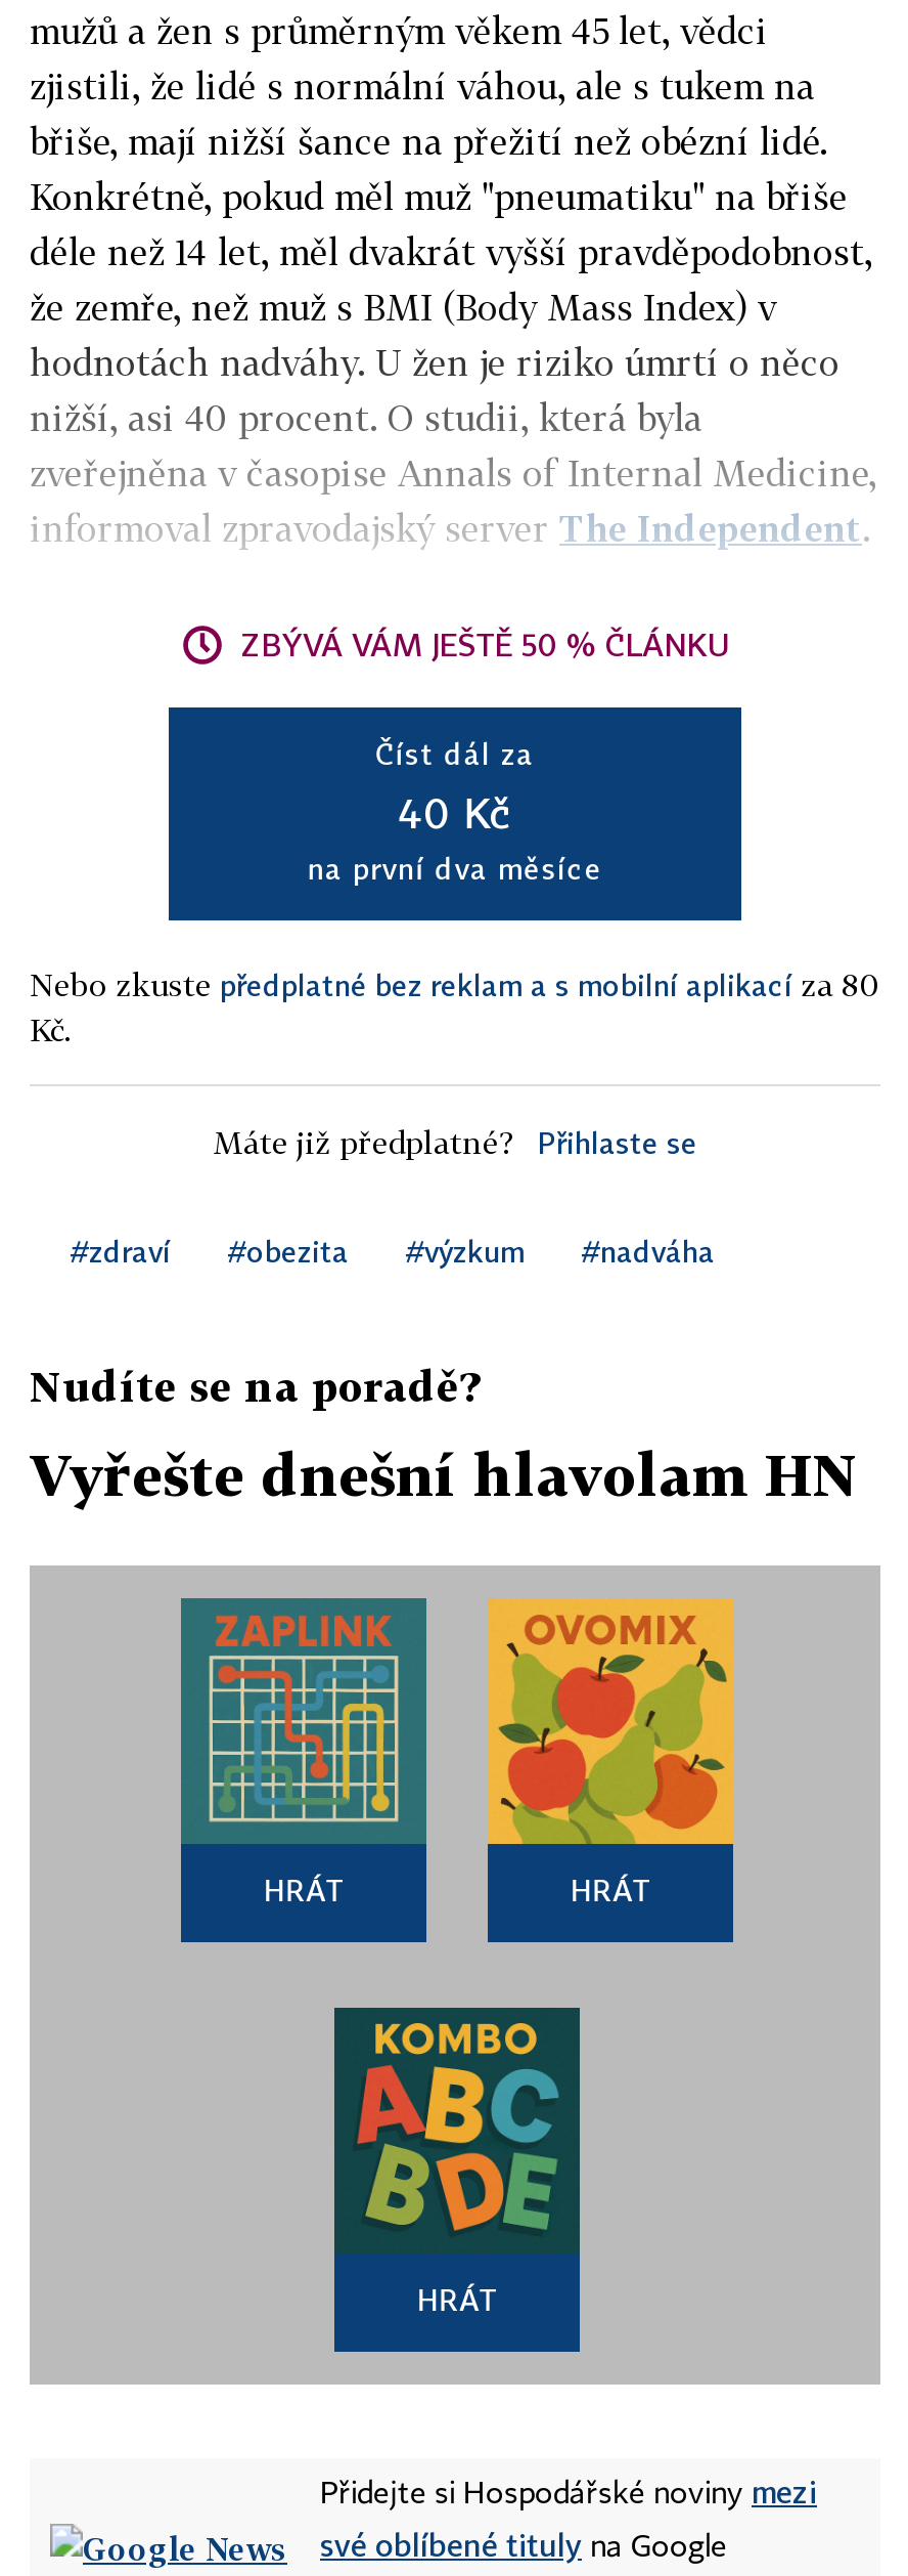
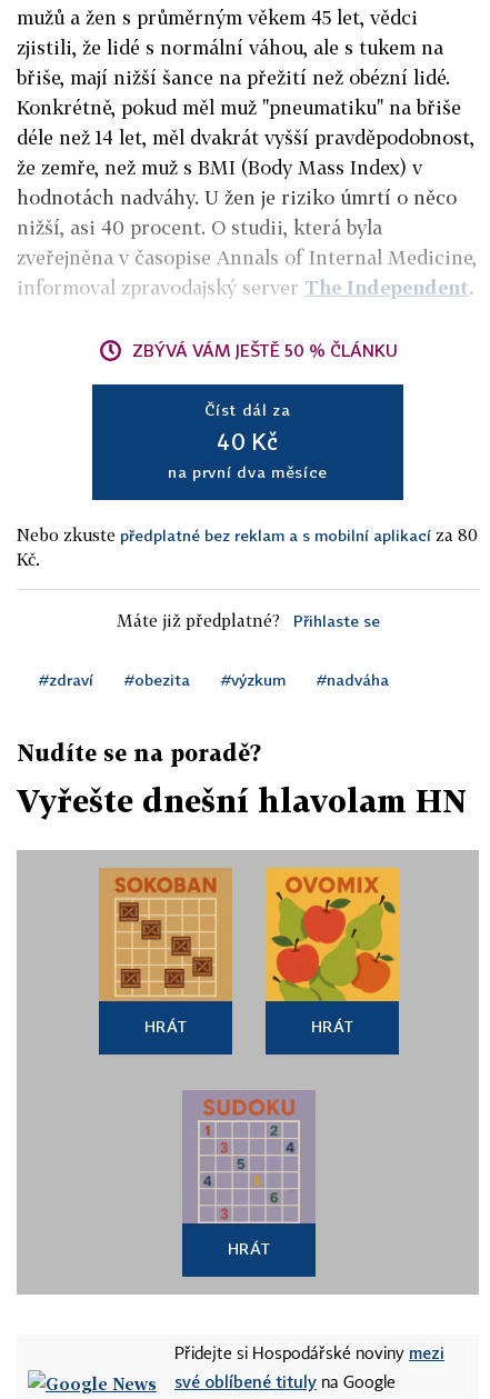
[179,1596,428,1844] [image] -> [99,868,232,1002] [image]
[332,2006,582,2253] [image] -> [182,1090,316,1225] [image]

